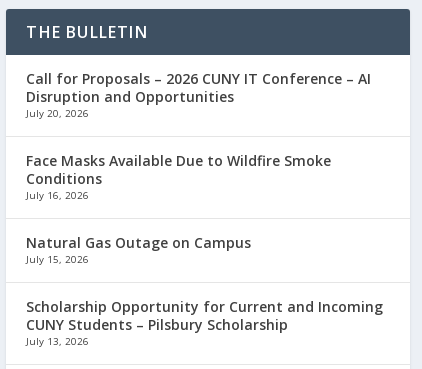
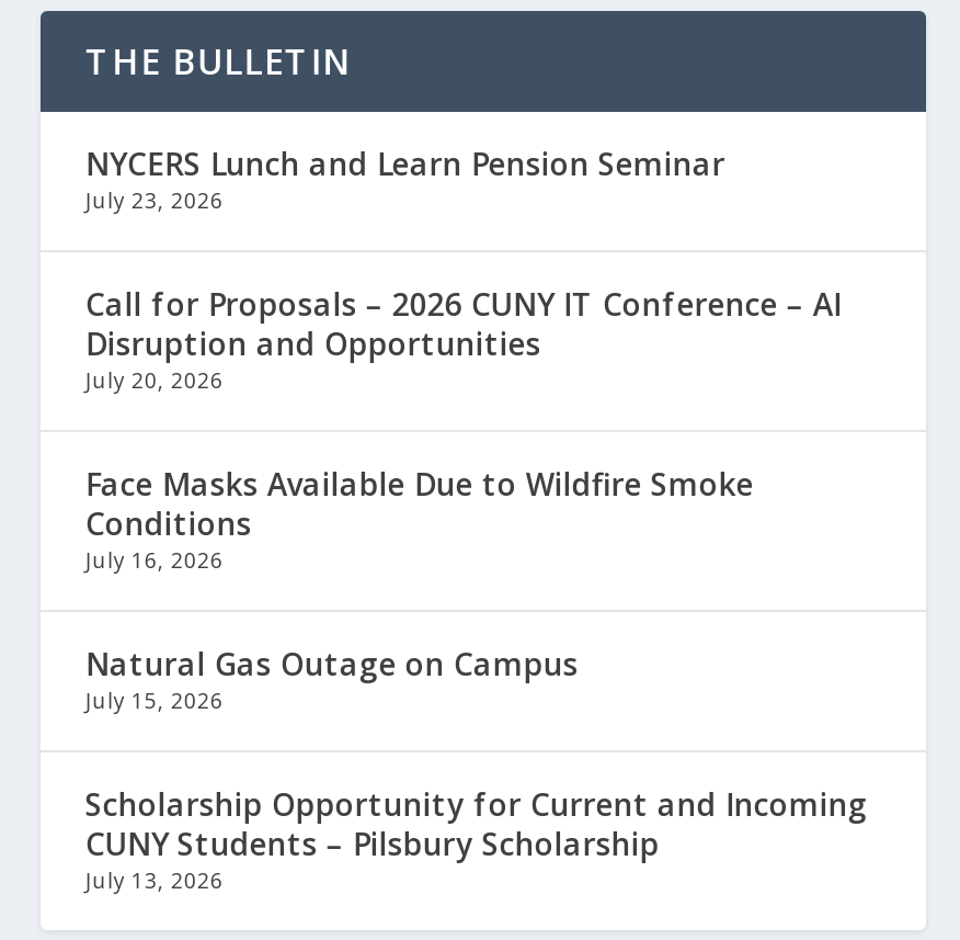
none -> [85,142,725,214] NYCERS Lunch and Learn Pension Seminar | July 23, 2026

